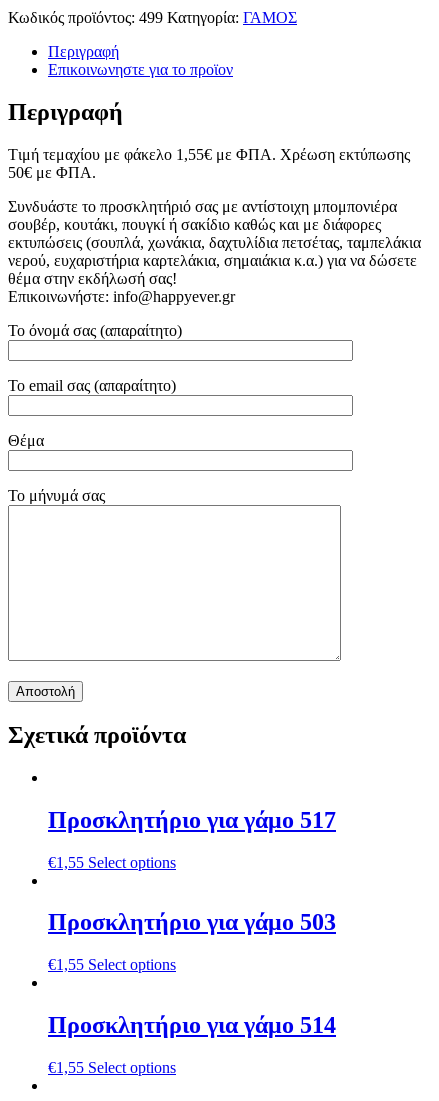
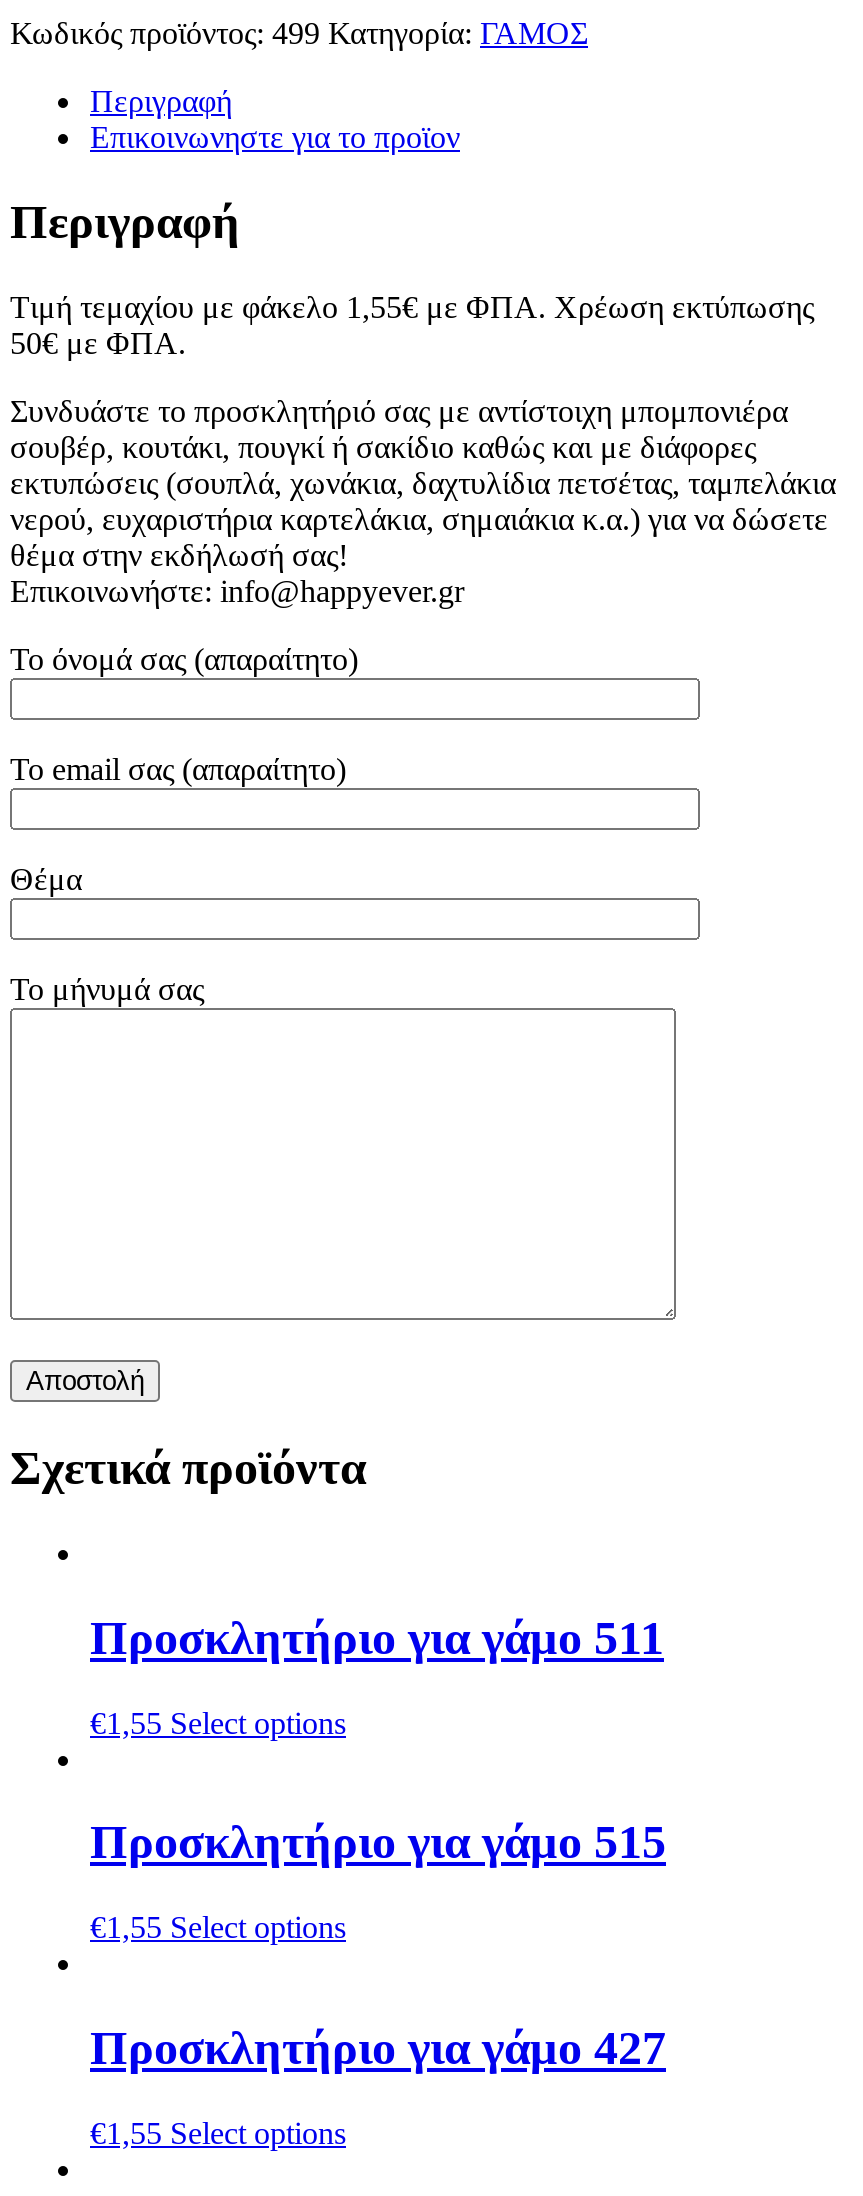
[48,807,336,833] Προσκλητήριο για γάμο 517 -> [90,1611,664,1663] Προσκλητήριο για γάμο 511
[48,909,336,935] Προσκλητήριο για γάμο 503 -> [90,1817,666,1869] Προσκλητήριο για γάμο 515
[48,1012,336,1038] Προσκλητήριο για γάμο 514 -> [90,2023,666,2075] Προσκλητήριο για γάμο 427

